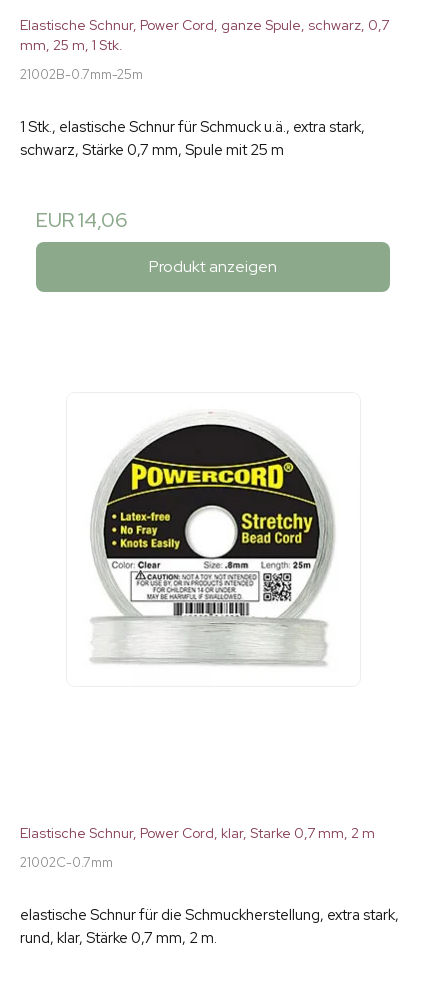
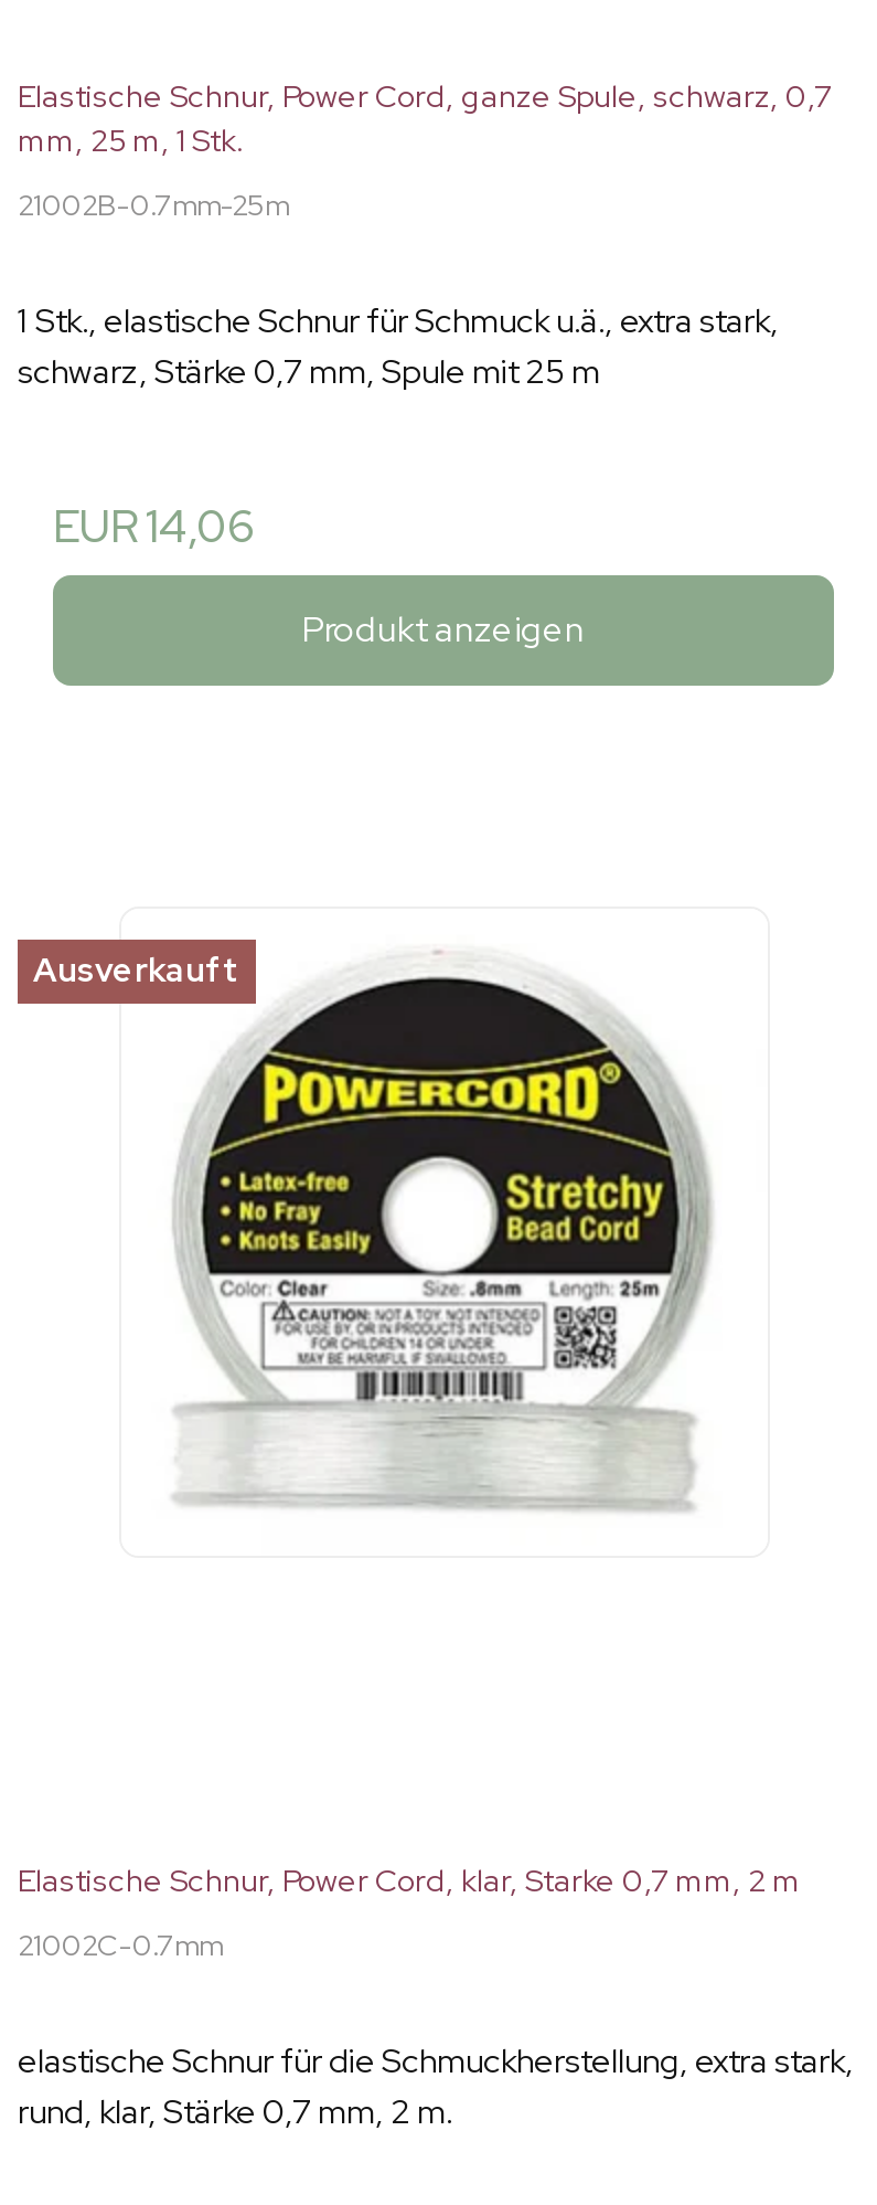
none -> [33,949,240,993] Ausverkauft

